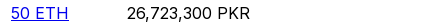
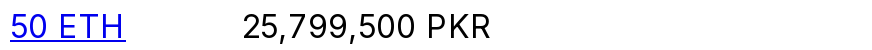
[127,3,250,23] 26,723,300 PKR -> [242,6,492,46] 25,799,500 PKR

